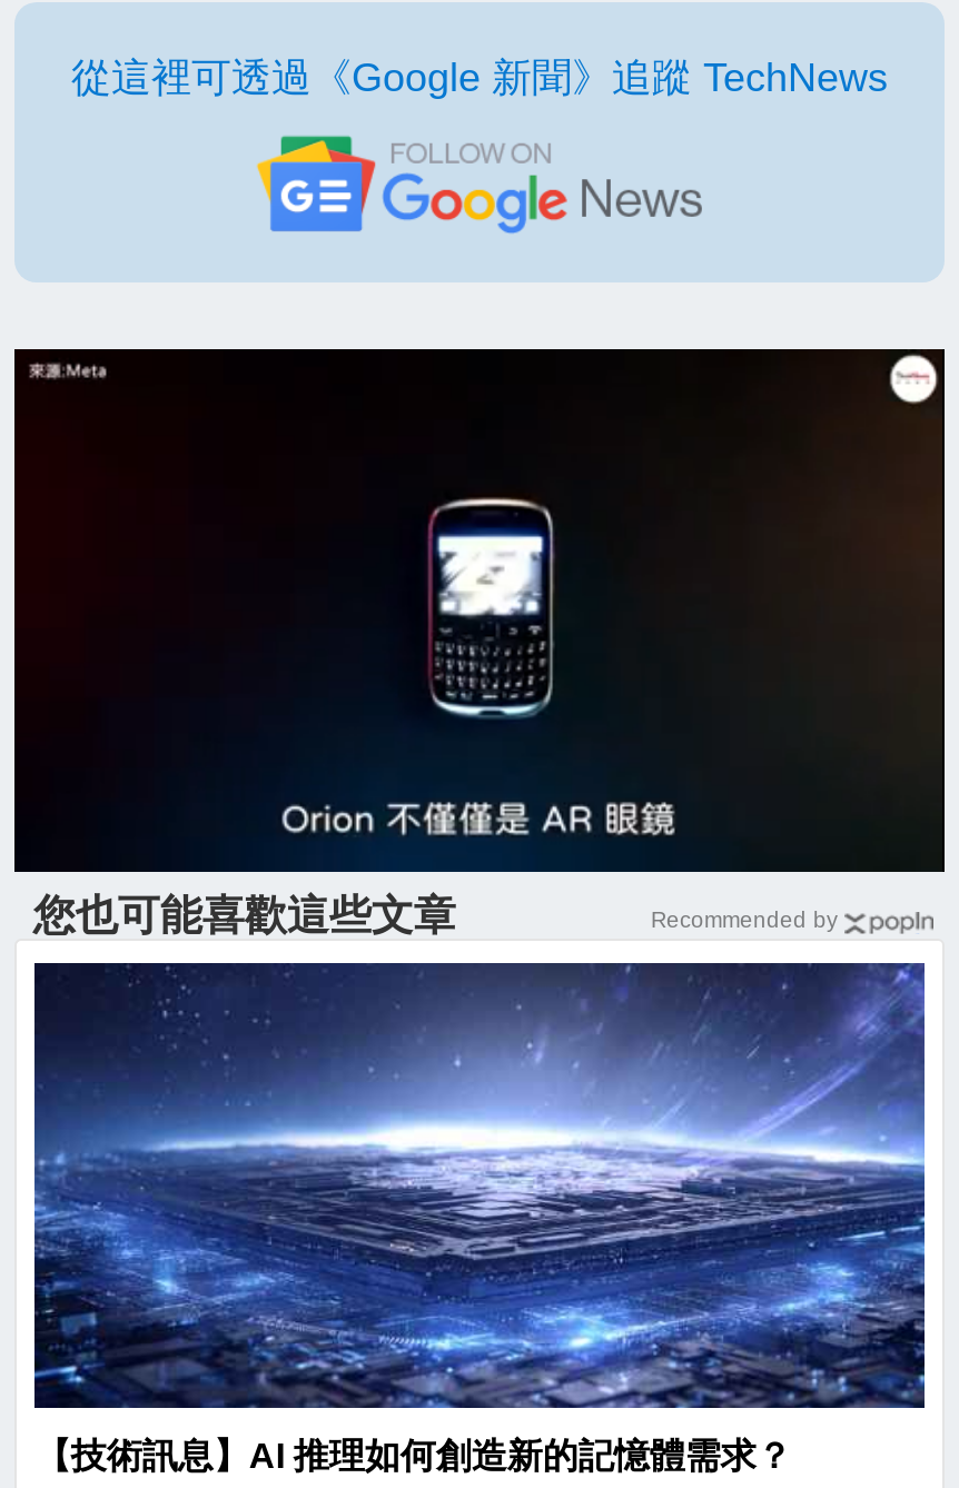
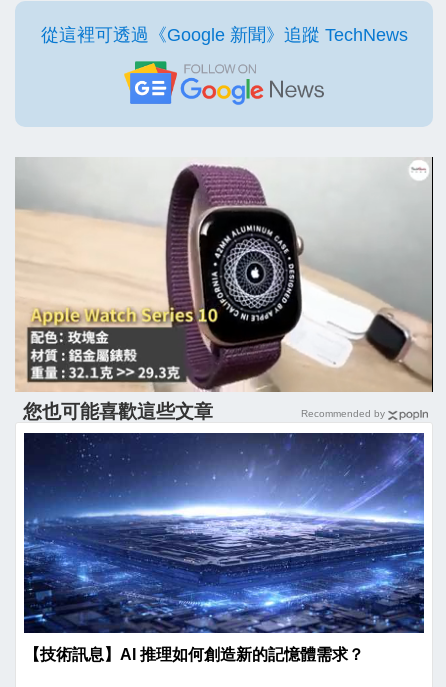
[12,347,945,874] [image] -> [15,157,433,393] [image]

